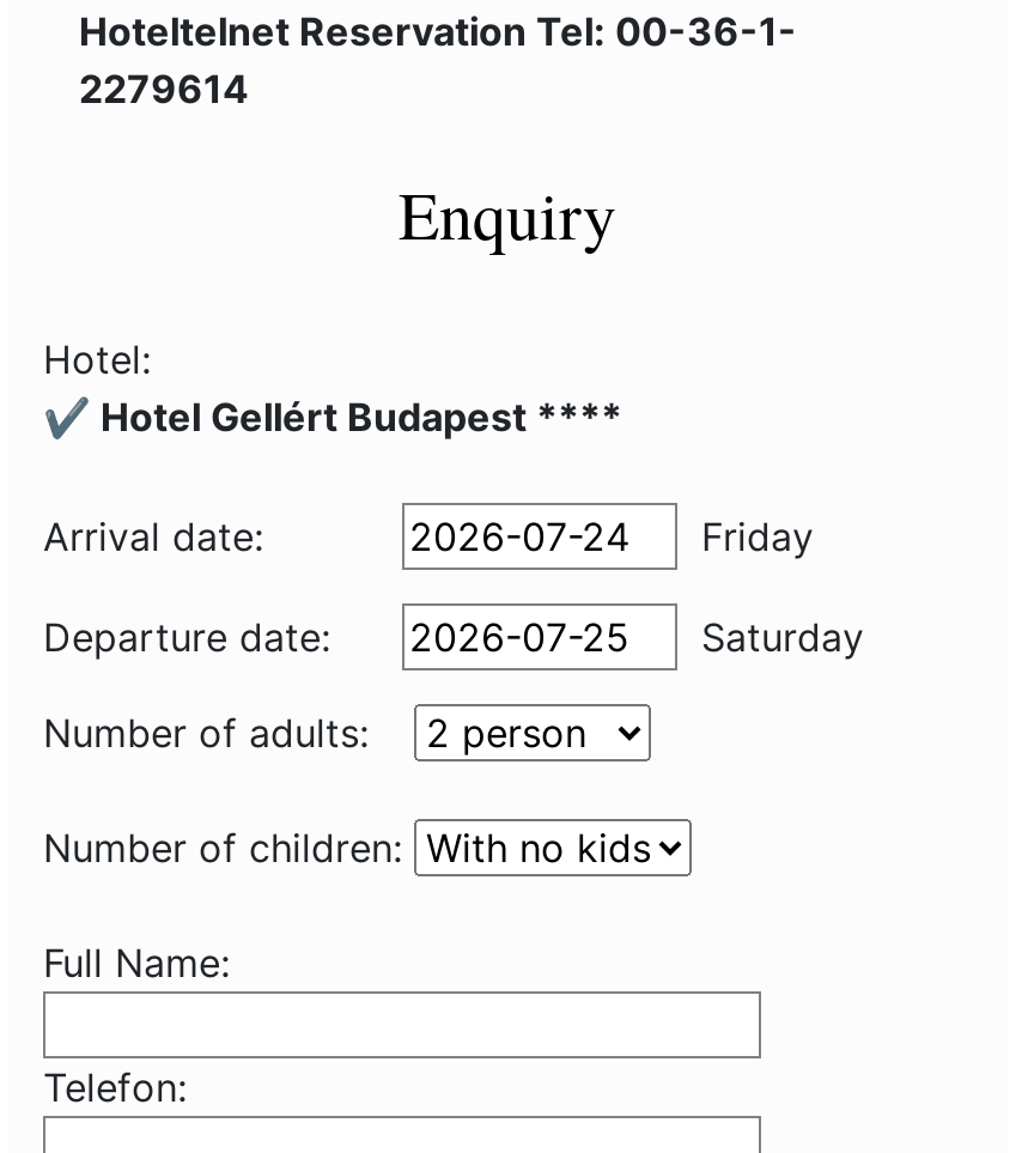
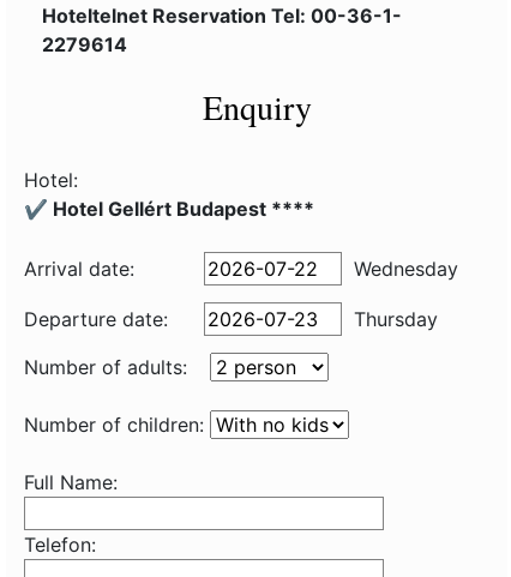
[701,512,814,560] Friday -> [354,257,458,281] Wednesday
[701,613,864,661] Saturday -> [354,307,438,331] Thursday

